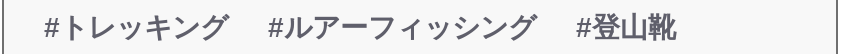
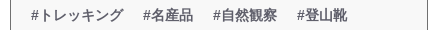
[268,10,536,42] #ルアーフィッシング -> [143,7,277,23] #名産品 | #自然観察

